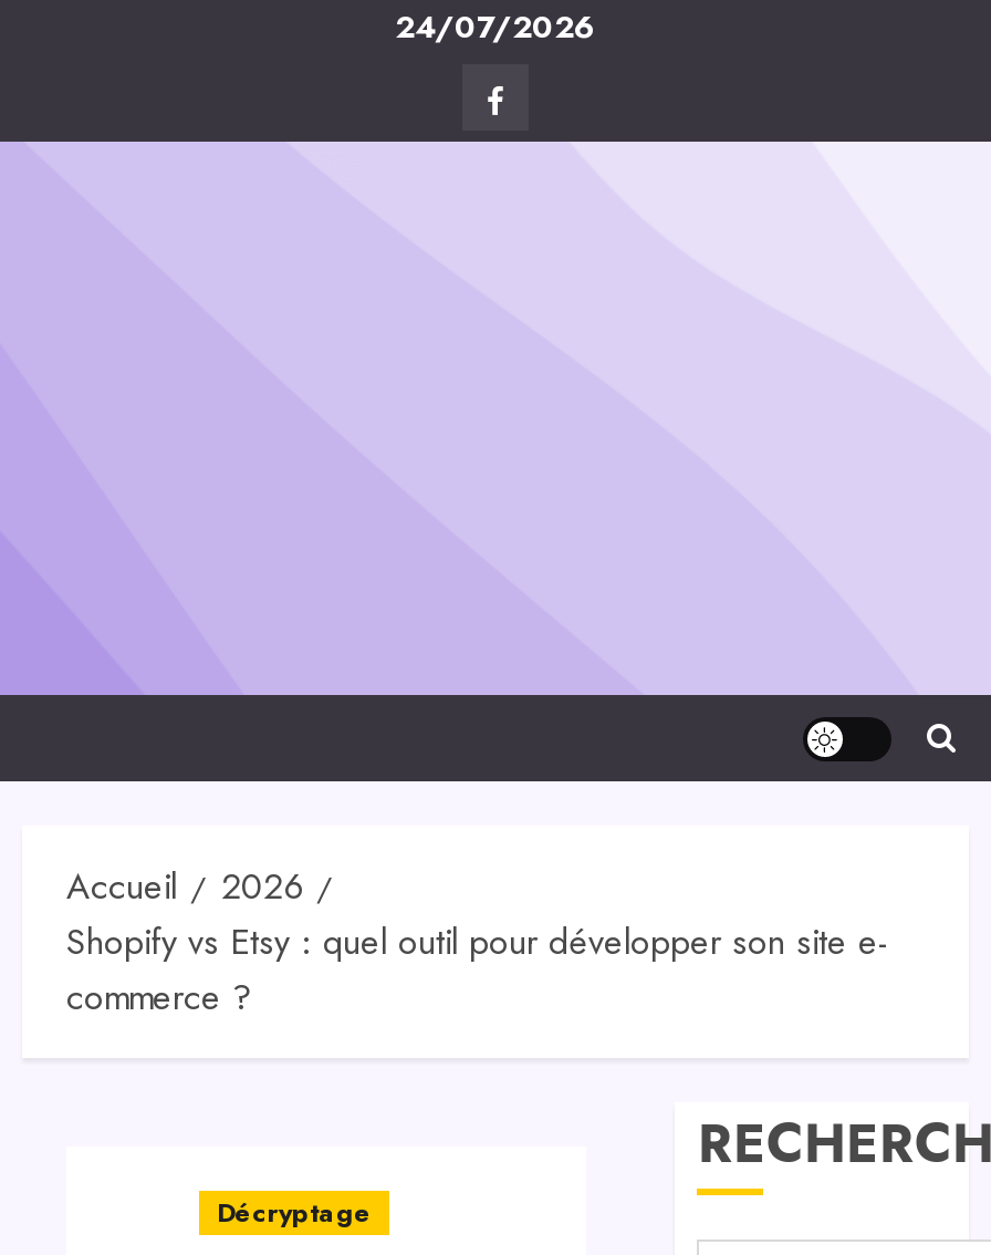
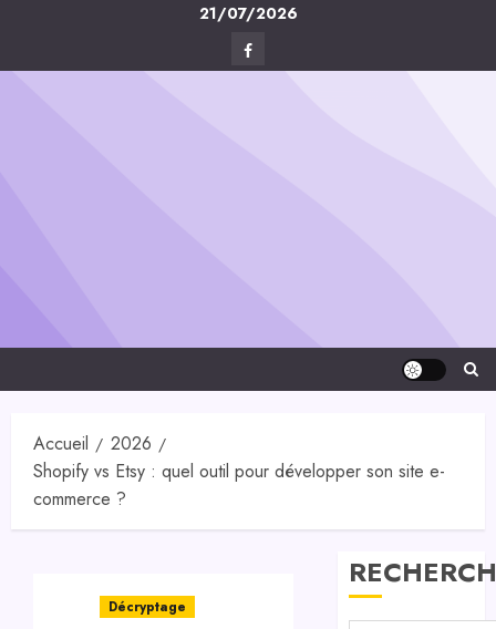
[395,4,596,49] 24/07/2026 -> [199,2,297,24] 21/07/2026

